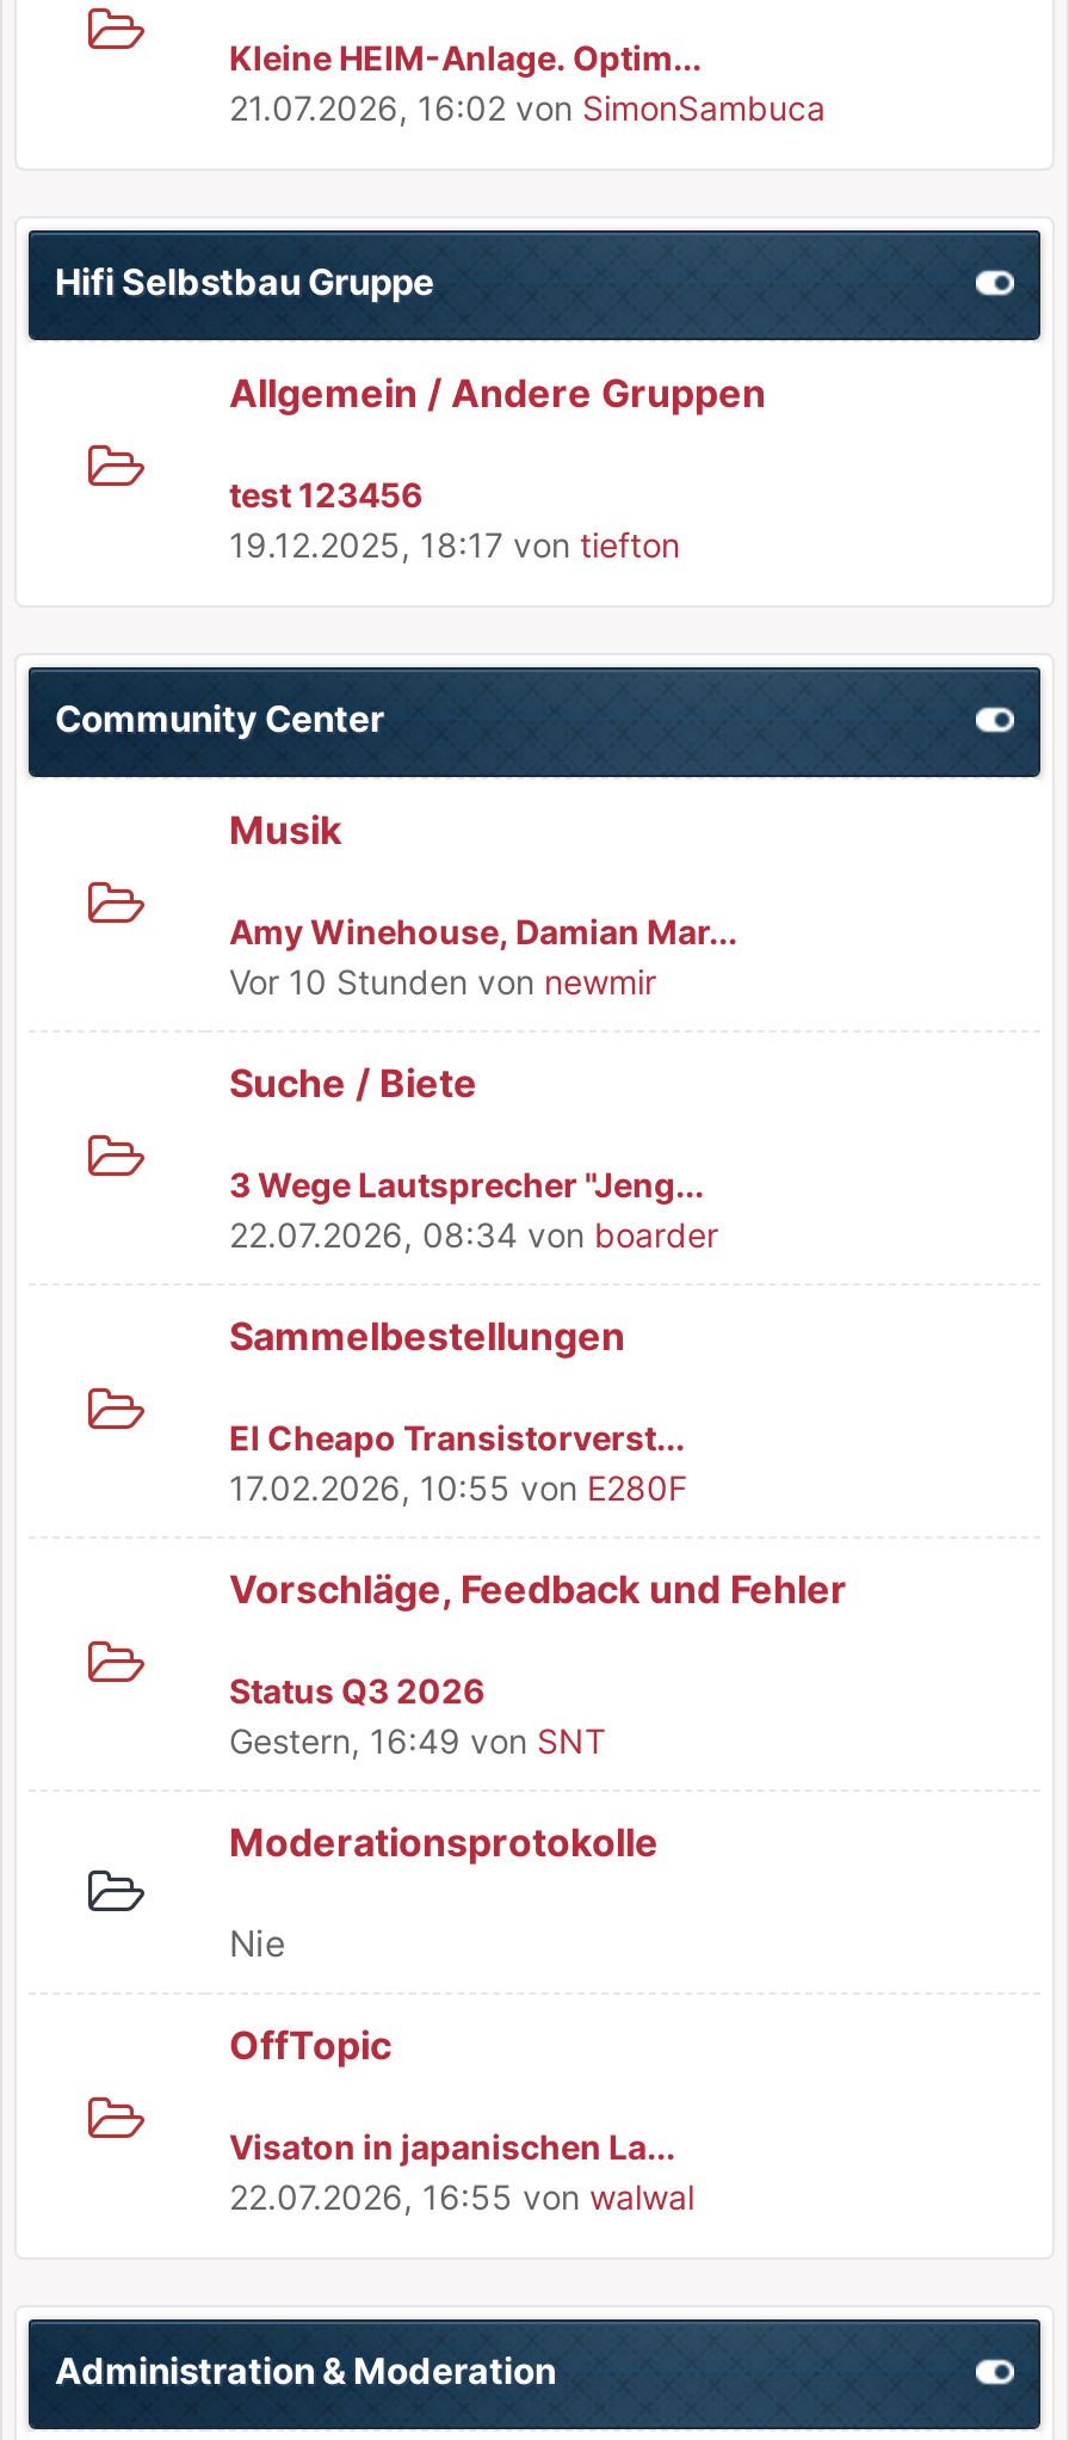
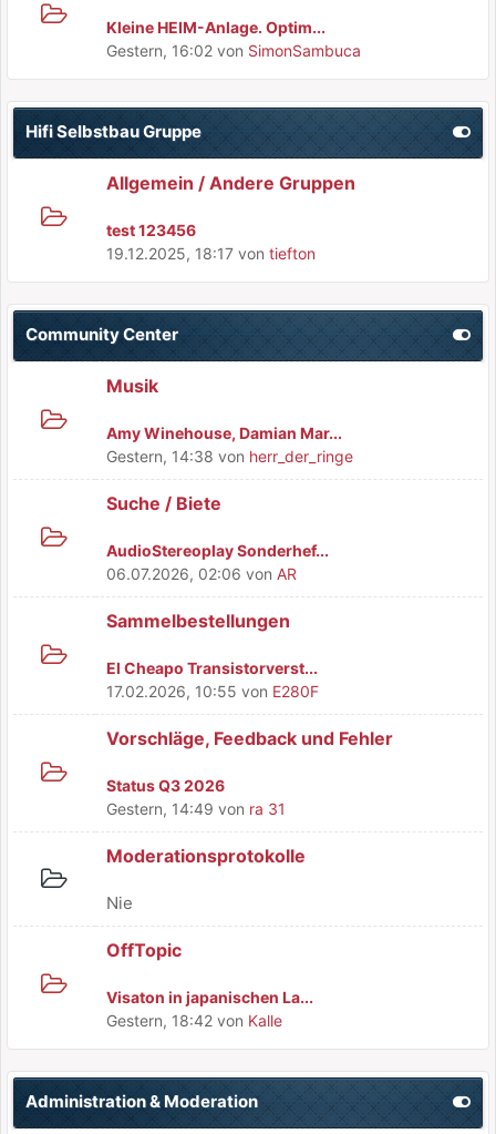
[229,87,826,128] 21.07.2026, 16:02 von SimonSambuca -> [106,41,361,60] Gestern, 16:02 von SimonSambuca
[229,961,656,1002] Vor 10 Stunden von newmir -> [106,447,353,466] Gestern, 14:38 von herr_der_ringe
[229,1164,718,1255] 3 Wege Lautsprecher "Jeng... | 22.07.2026, 08:34 von boarder -> [106,541,329,583] AudioStereoplay Sonderhef... | 06.07.2026, 02:06 von AR
[229,1720,606,1761] Gestern, 16:49 von SNT -> [106,799,286,818] Gestern, 14:49 von ra 31
[229,2176,694,2217] 22.07.2026, 16:55 von walwal -> [106,1011,282,1030] Gestern, 18:42 von Kalle

